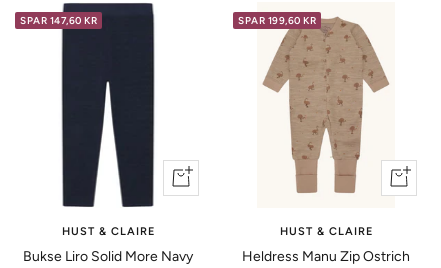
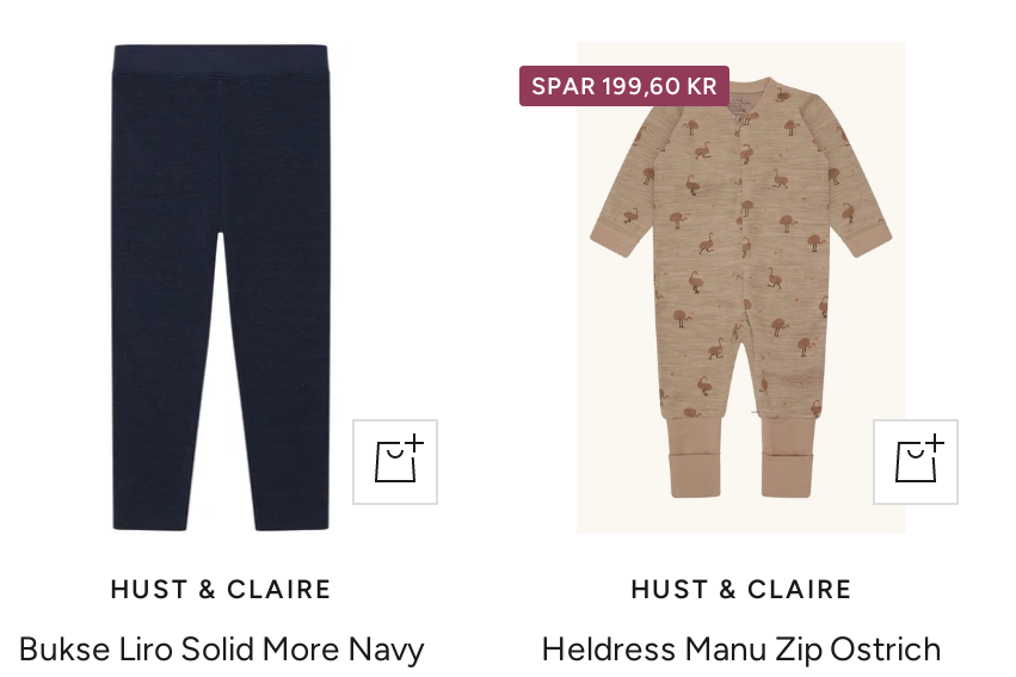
[20,14,97,27] SPAR 147,60 KR -> none

